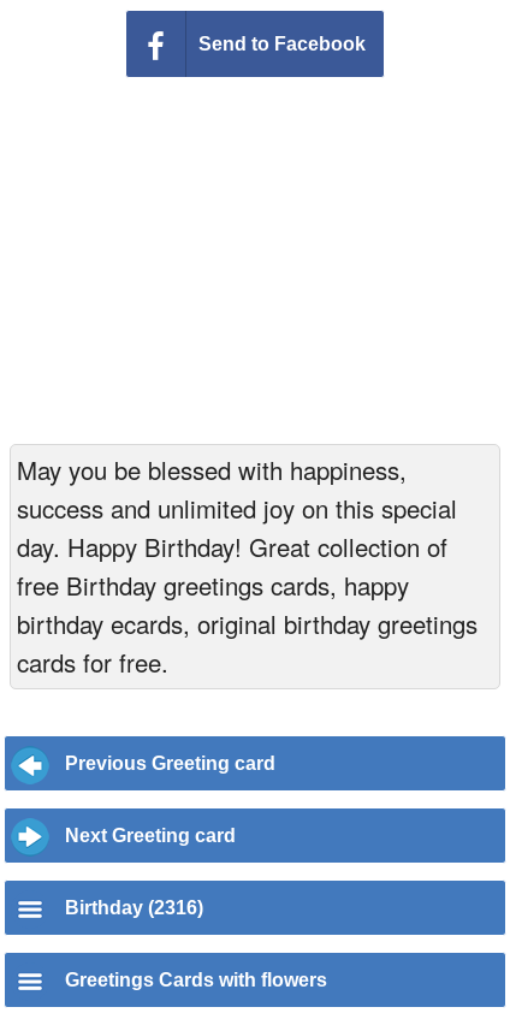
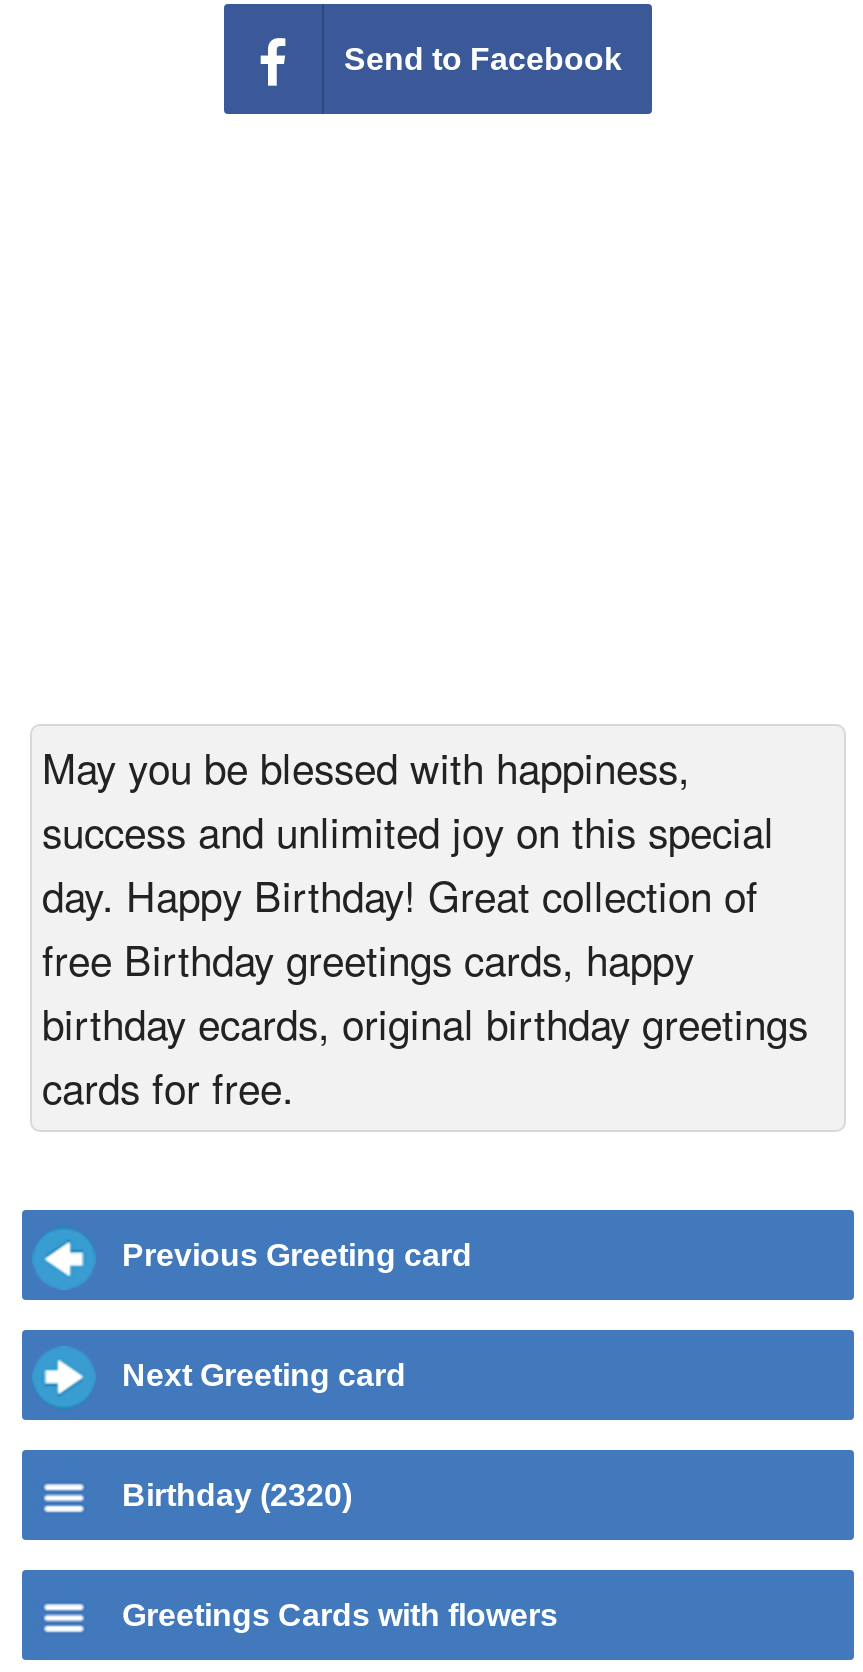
[65,898,203,918] Birthday (2316) -> [122,1478,352,1512] Birthday (2320)

